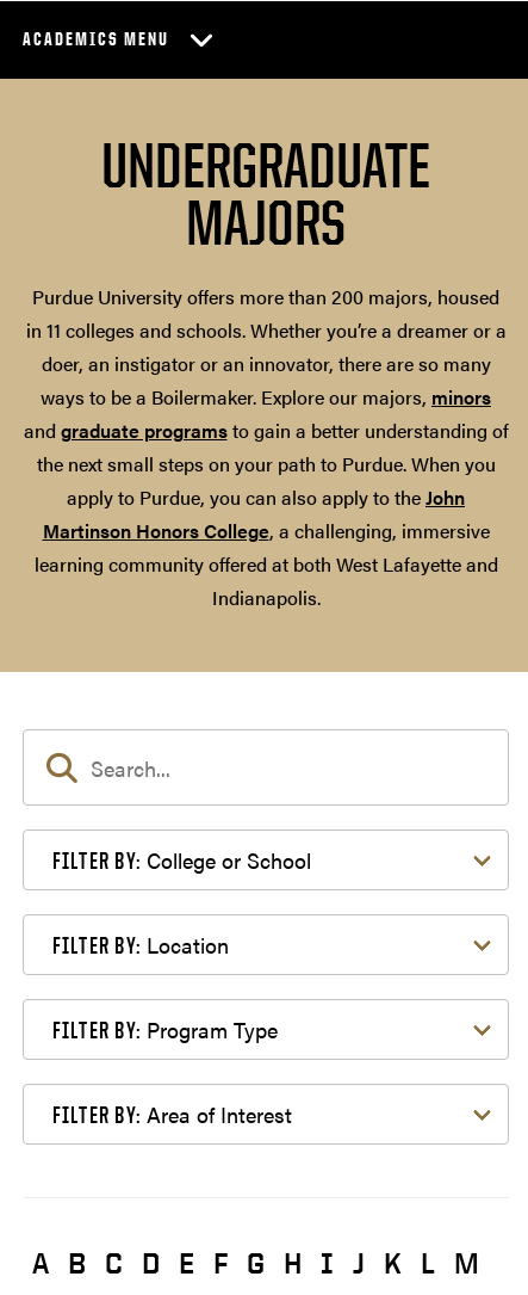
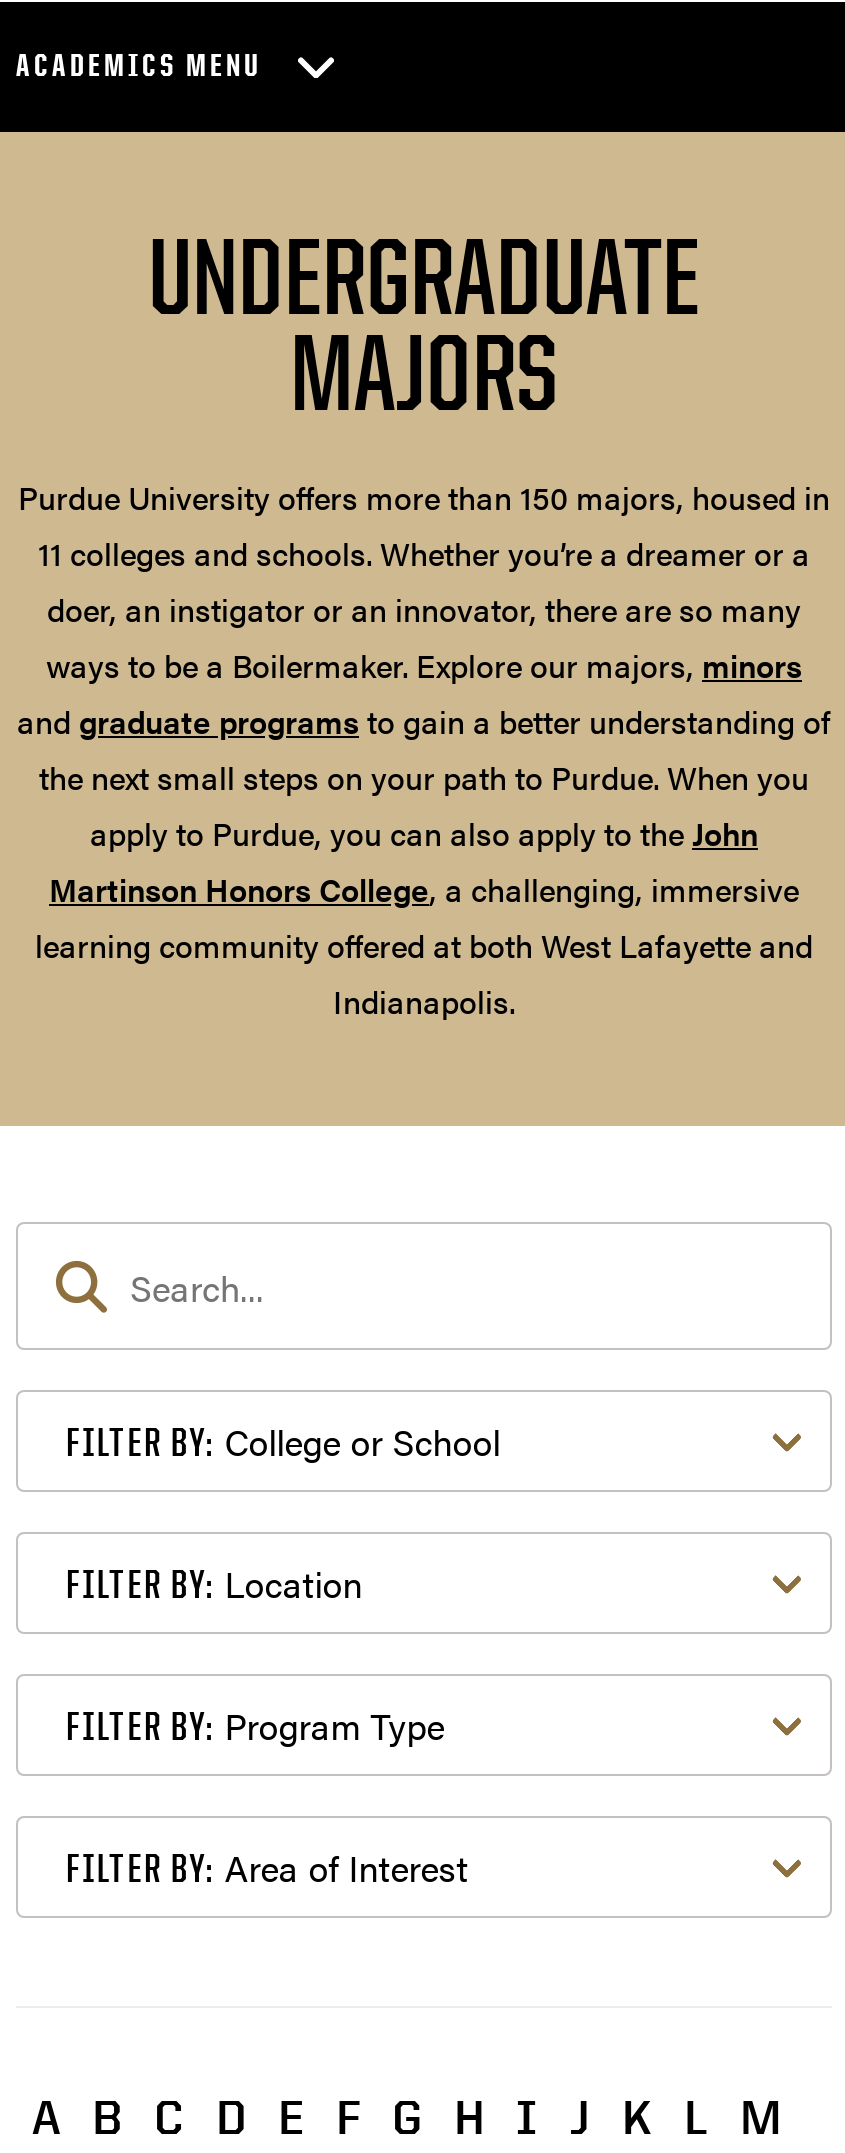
[26,283,506,344] Purdue University offers more than 200 majors, housed | in 11 colleges and schools. Whether you’re a dreamer or a -> [18,474,830,576] Purdue University offers more than 150 majors, housed in | 11 colleges and schools. Whether you’re a dreamer or a

